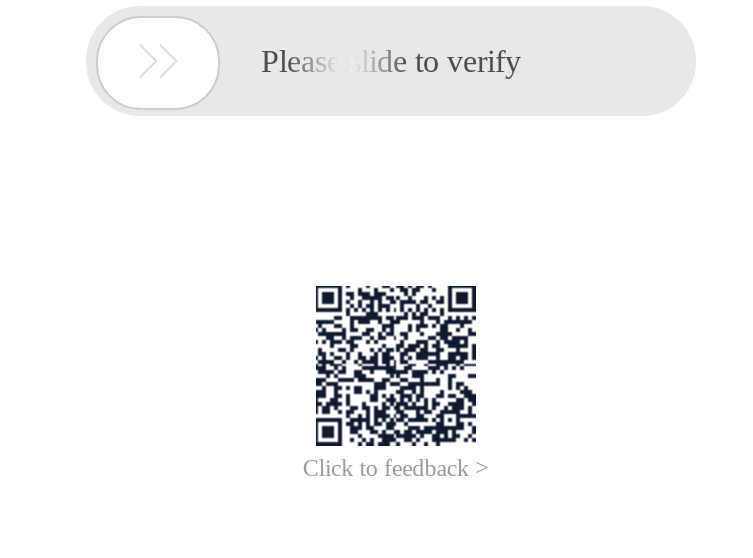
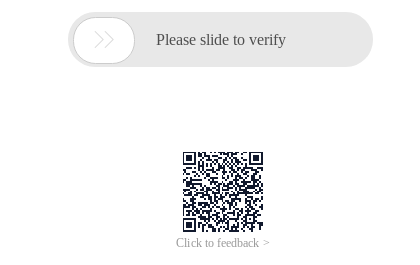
[316,284,478,448] [image] -> [183,151,263,233] [image]

